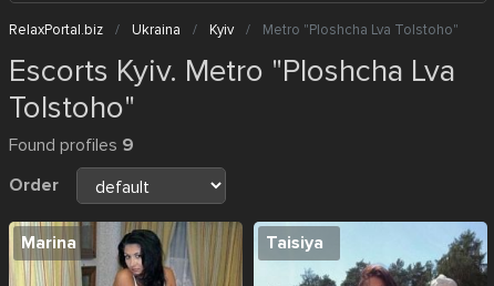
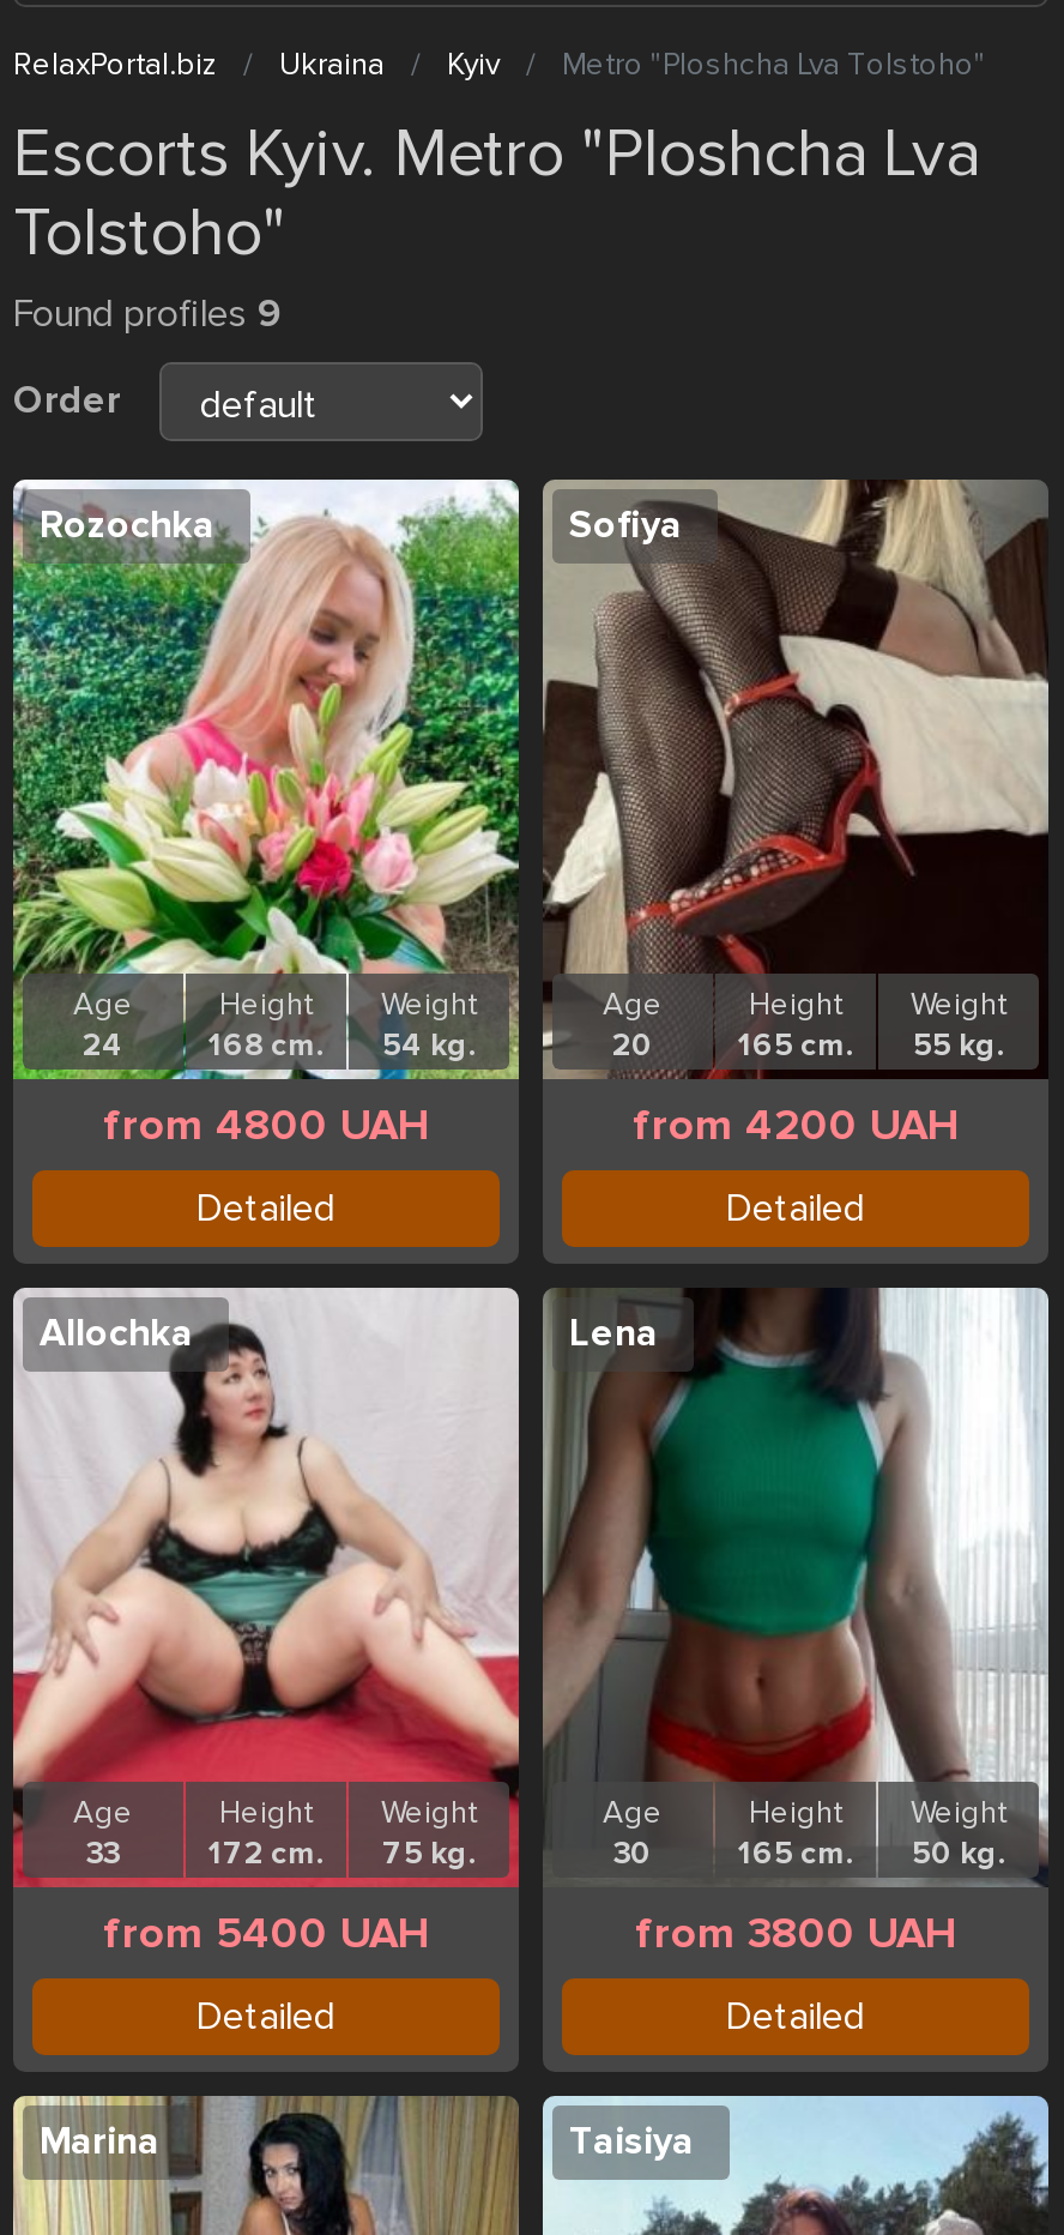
none -> [11,477,521,1259] [image] | Rozochka
none -> [11,986,1006,2070] [image] | Weight | 55 kg. | from 4200 UAH | Detailed | Allochka
none -> [73,986,133,1065] Age | 24
none -> [73,1794,133,1873] Age | 33
none -> [103,986,477,1233] Weight | 54 kg. | from 4800 UAH | Detailed
none -> [103,1794,477,2041] Weight | 75 kg. | from 5400 UAH | Detailed
none -> [208,986,324,1065] Height | 168 cm.
none -> [208,1794,324,1873] Height | 172 cm.
none -> [543,477,1051,1259] [image] | Sofiya
none -> [543,1285,1051,2070] [image] | Lena
none -> [603,986,663,1065] Age | 20
none -> [603,1794,663,1873] Age | 30
none -> [635,1794,1006,2041] Weight | 50 kg. | from 3800 UAH | Detailed
none -> [738,986,853,1065] Height | 165 cm.
none -> [738,1794,853,1873] Height | 165 cm.

